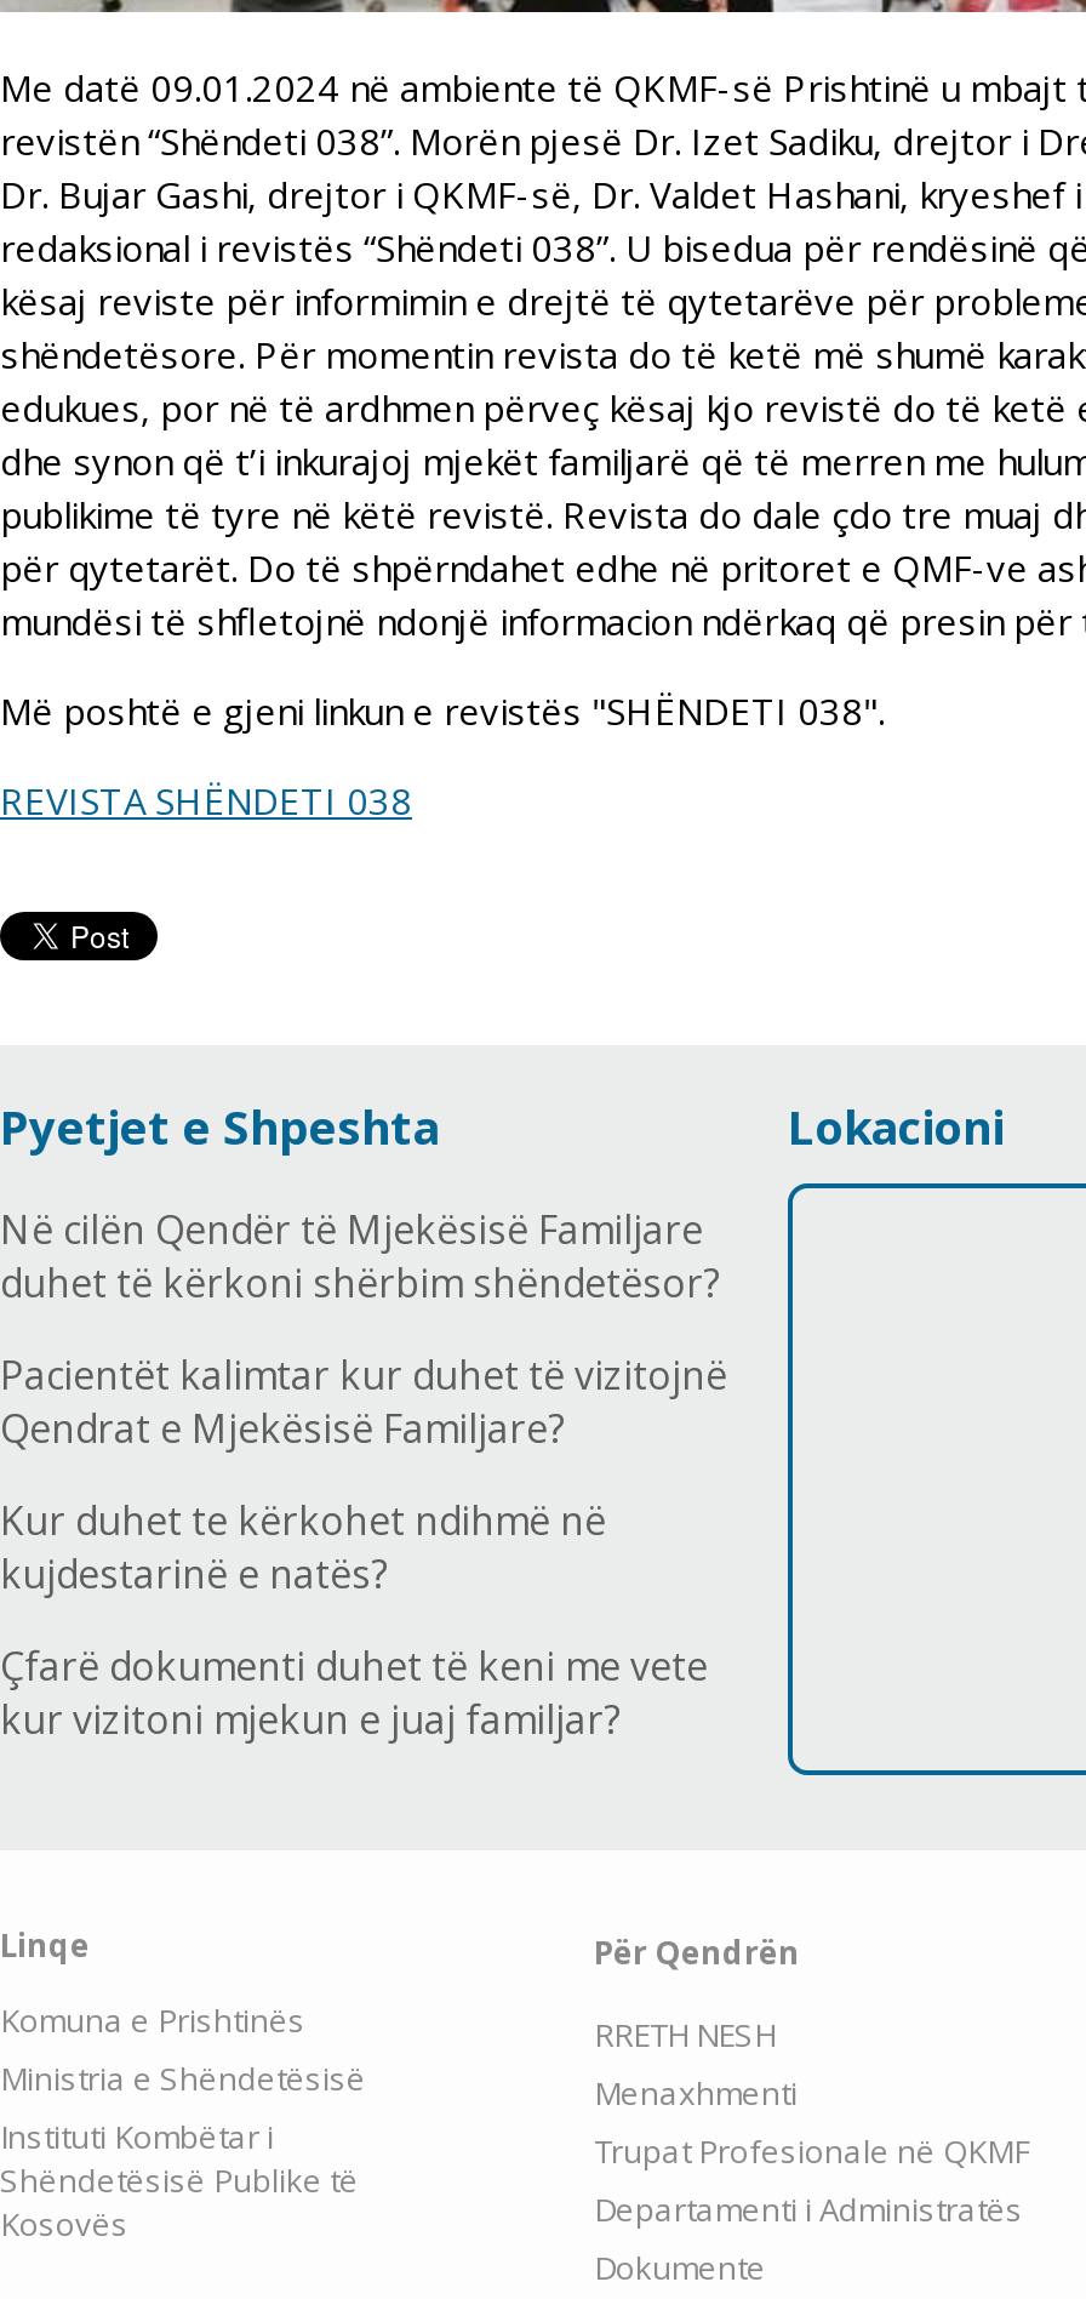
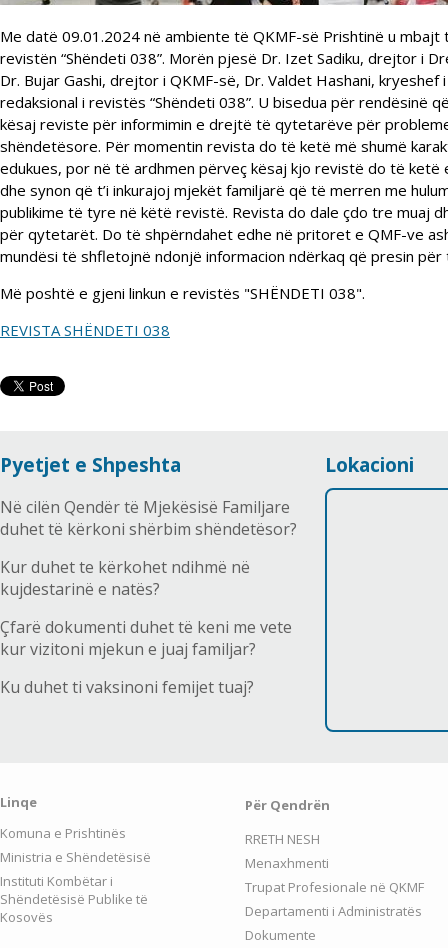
[0,1348,727,1455] Pacientët kalimtar kur duhet të vizitojnë | Qendrat e Mjekësisë Familjare? -> none
moved [0,1494,708,1746] -> [0,556,292,660]: Kur duhet te kërkohet ndihmë në | kujdestarinë e natës? | Çfarë dokumenti duhet të keni me vete | kur vizitoni mjekun e juaj familjar?
none -> [0,676,254,698] Ku duhet ti vaksinoni femijet tuaj?

